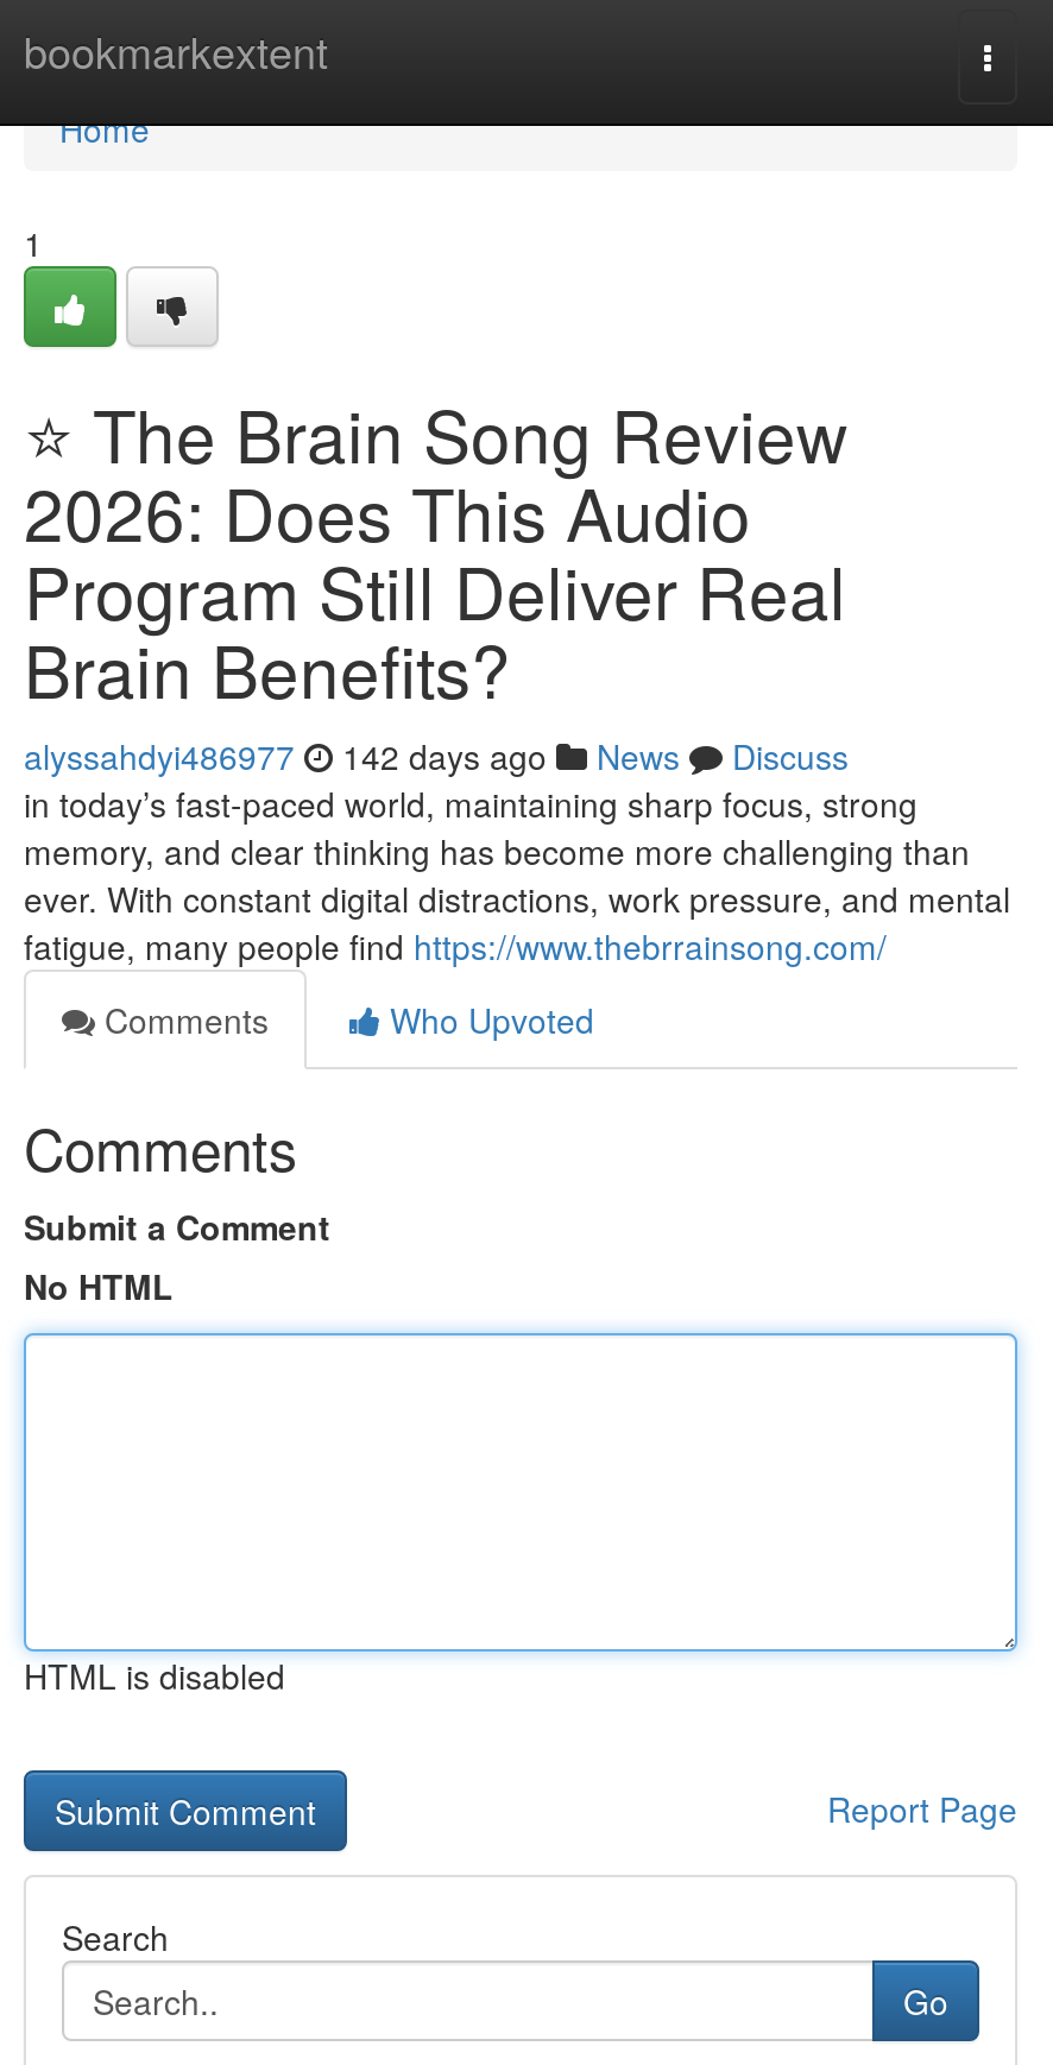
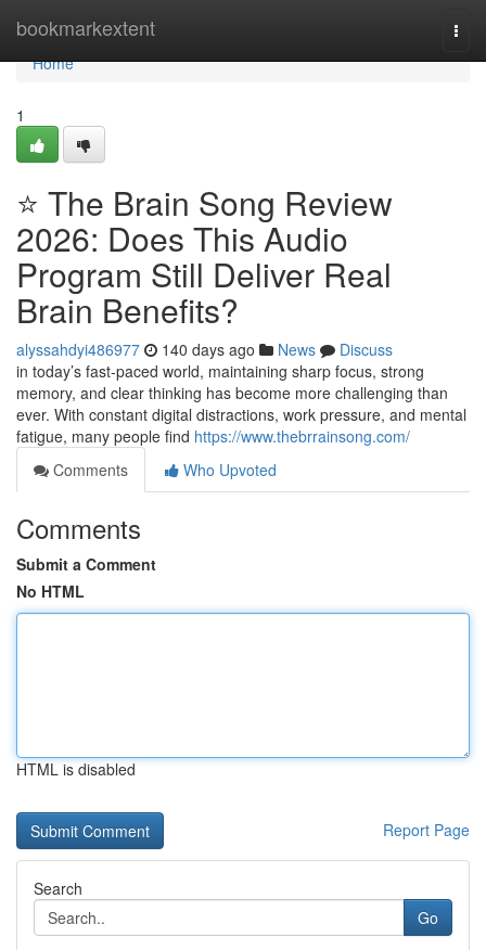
[24,732,849,779] alyssahdyi486977 142 days ago News Discuss -> [16,338,393,360] alyssahdyi486977 140 days ago News Discuss

